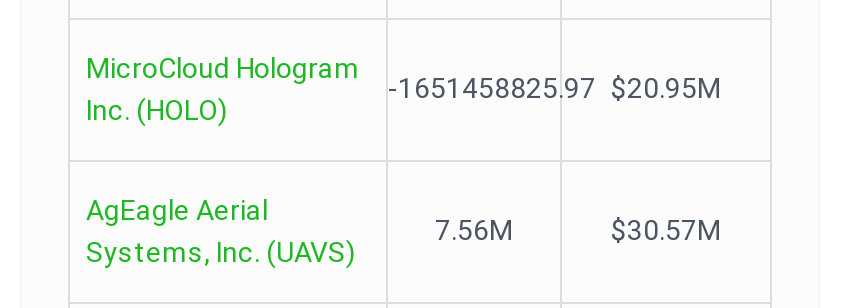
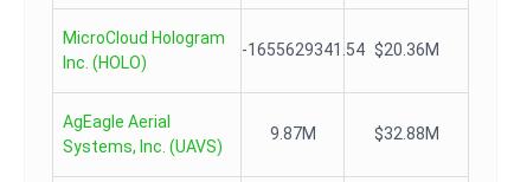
[388,72,721,104] -1651458825.97 $20.95M -> [242,40,439,59] -1655629341.54 $20.36M
[435,214,721,246] 7.56M | $30.57M -> [269,124,439,143] 9.87M | $32.88M

